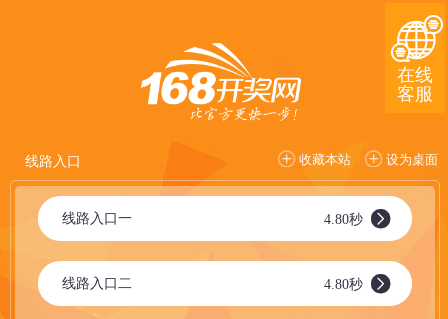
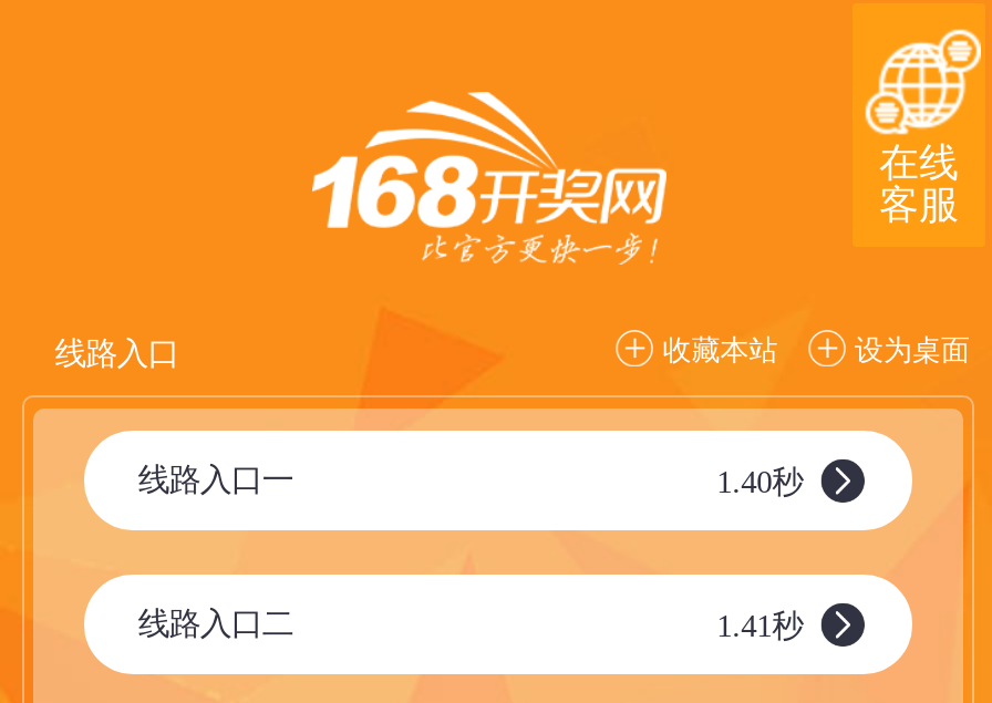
[324,211,363,227] 4.80秒 -> [717,464,803,499] 1.40秒
[324,276,363,292] 4.80秒 -> [717,608,803,643] 1.41秒

